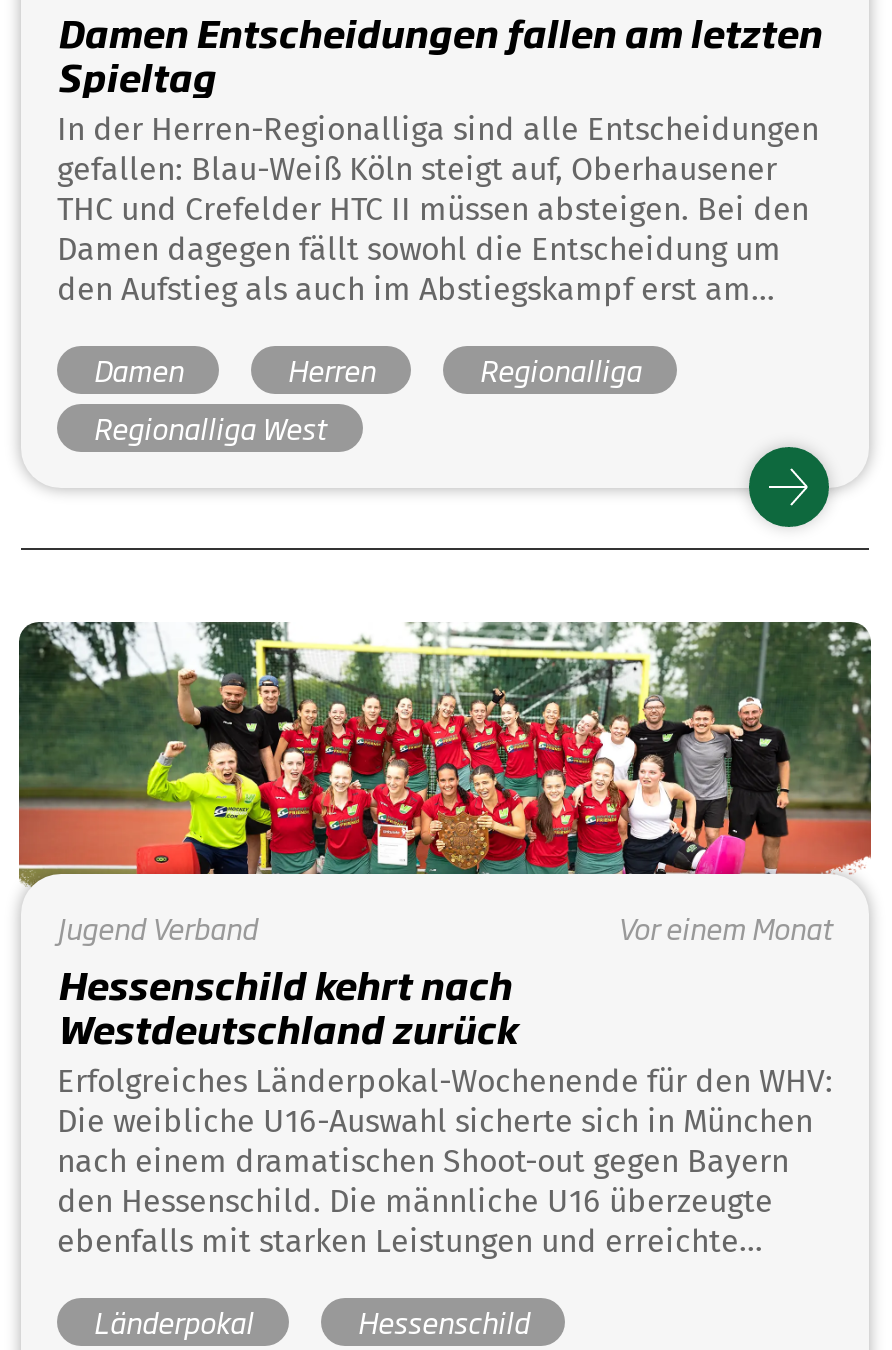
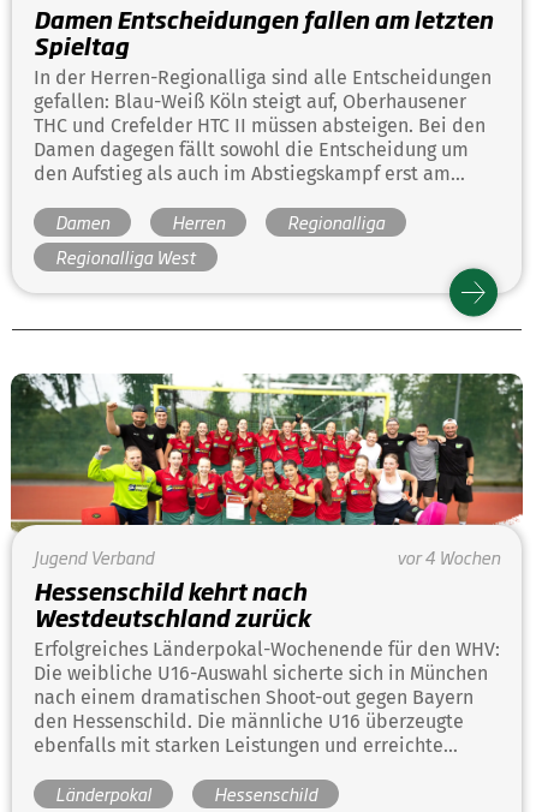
[617,905,833,947] Vor einem Monat -> [397,544,500,569] vor 4 Wochen

